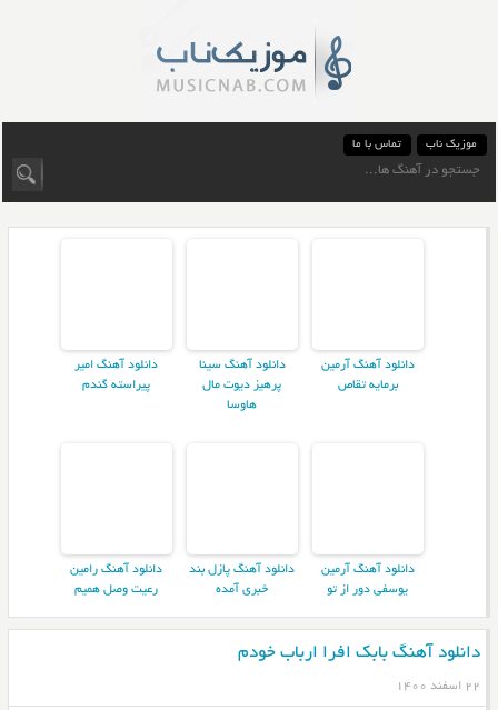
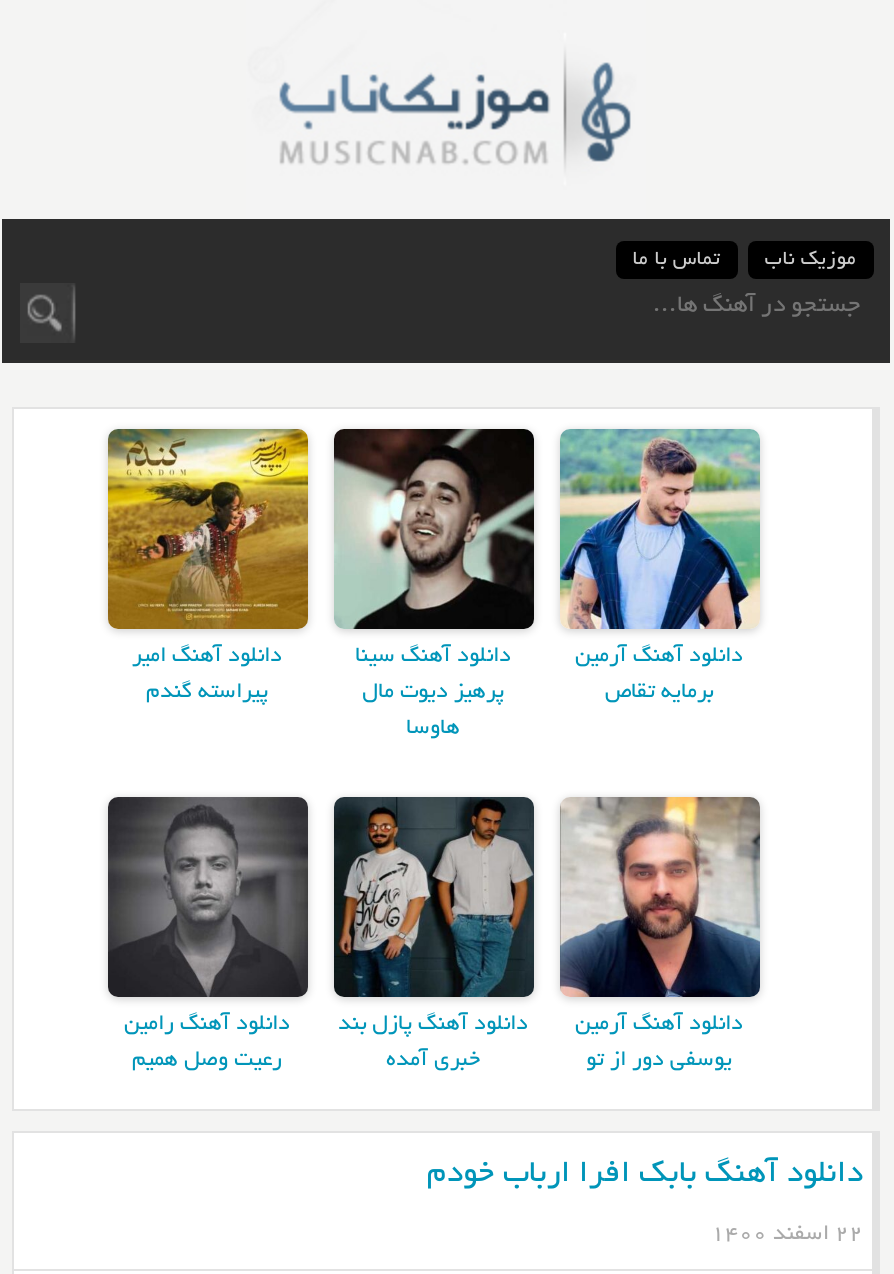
none -> [106,427,310,631] [image]
none -> [332,427,536,631] [image]
none -> [558,427,762,631] [image]
none -> [106,795,310,999] [image]
none -> [332,795,536,999] [image]
none -> [558,795,762,999] [image]

